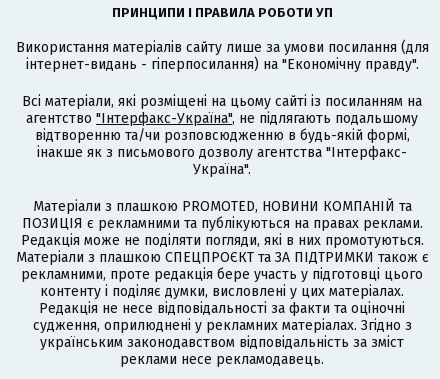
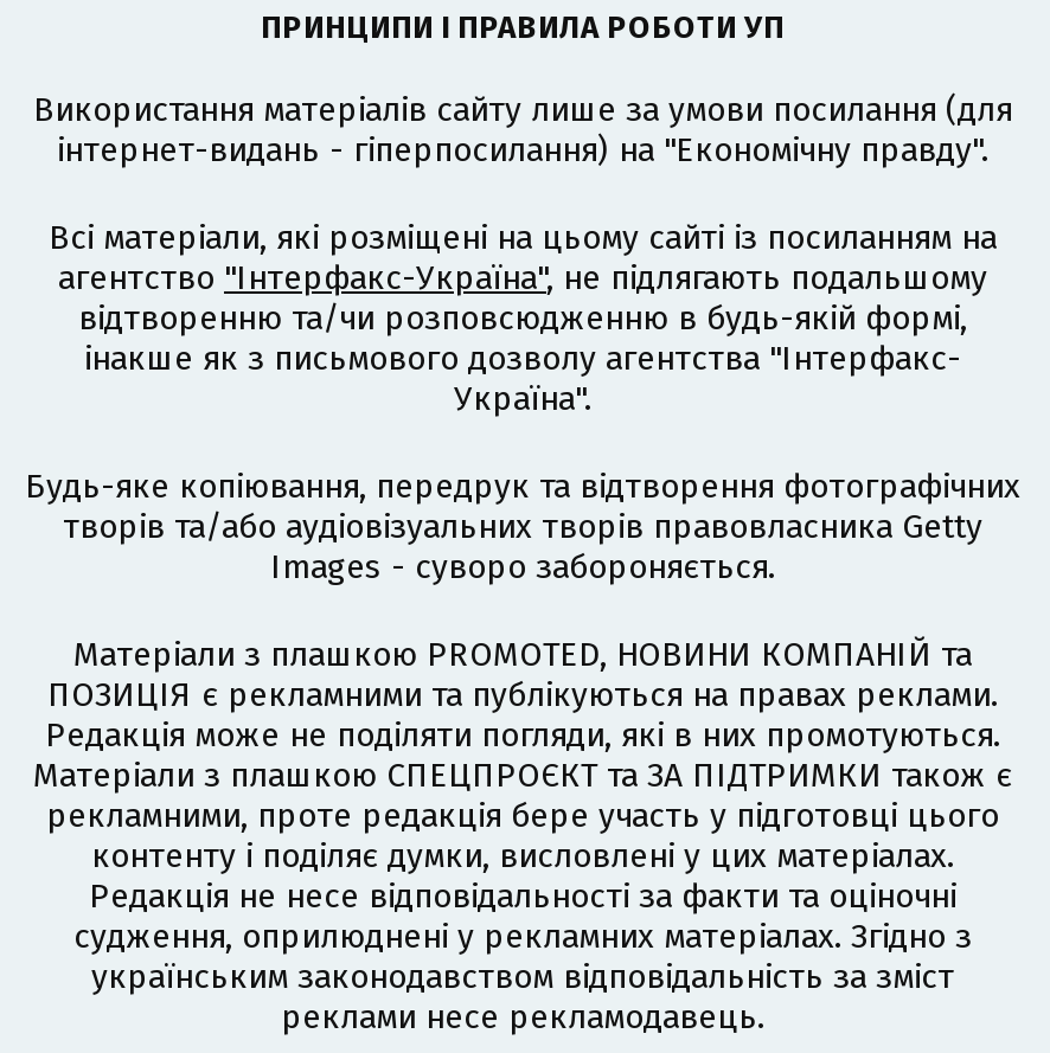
none -> [25,467,1020,588] Будь-яке копіювання, передрук та відтворення фотографічних | творів та/або аудіовізуальних творів правовласника Getty | Images - суворо забороняється.

